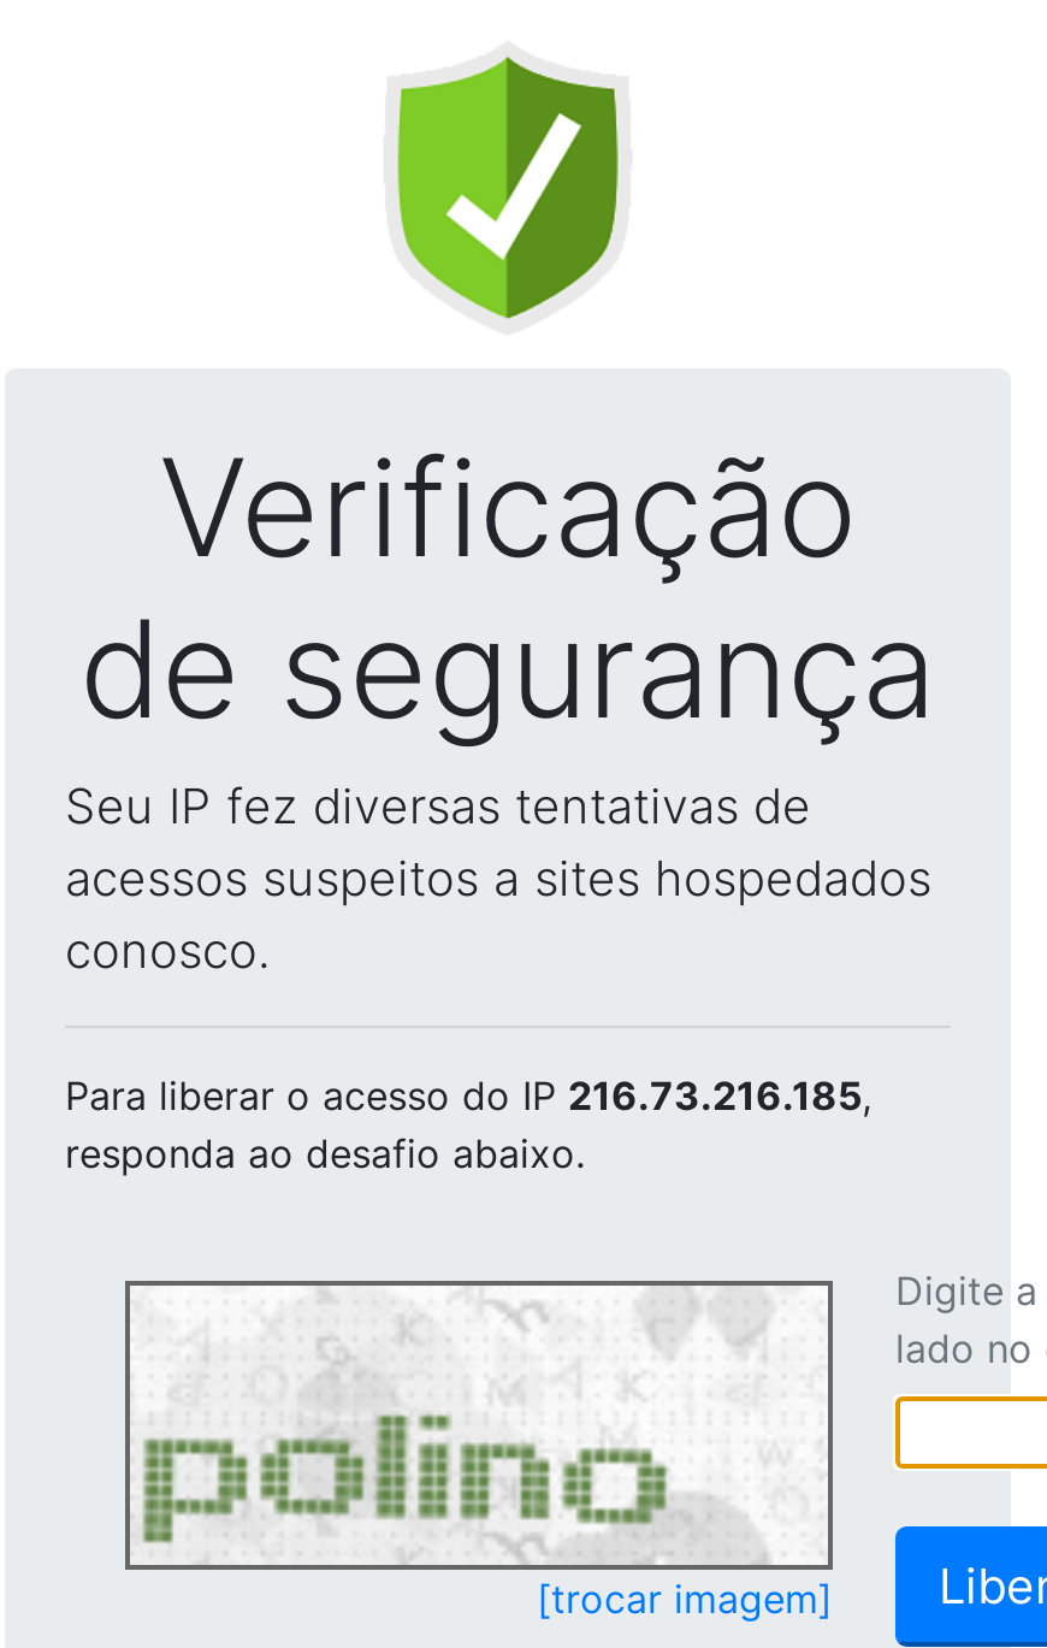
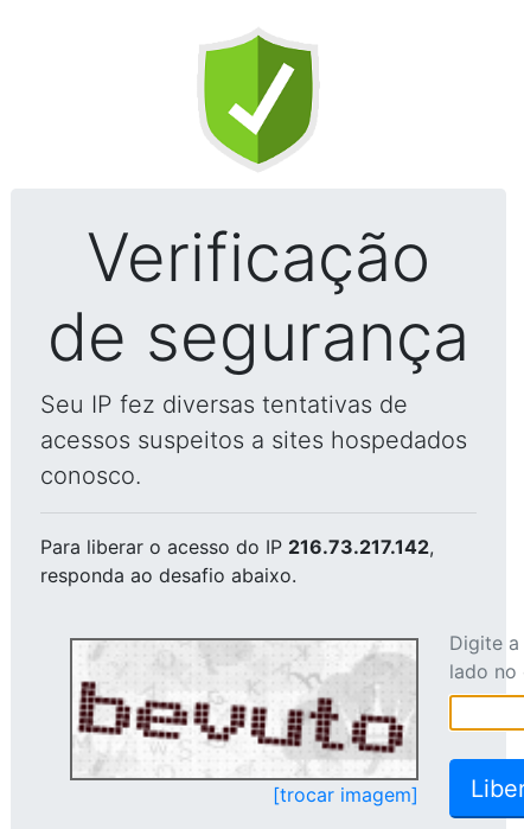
[65,1071,871,1120] Para liberar o acesso do IP 216.73.216.185, -> [40,535,434,559] Para liberar o acesso do IP 216.73.217.142,
[142,1290,818,1560] [image] -> [78,644,411,776] [image]

